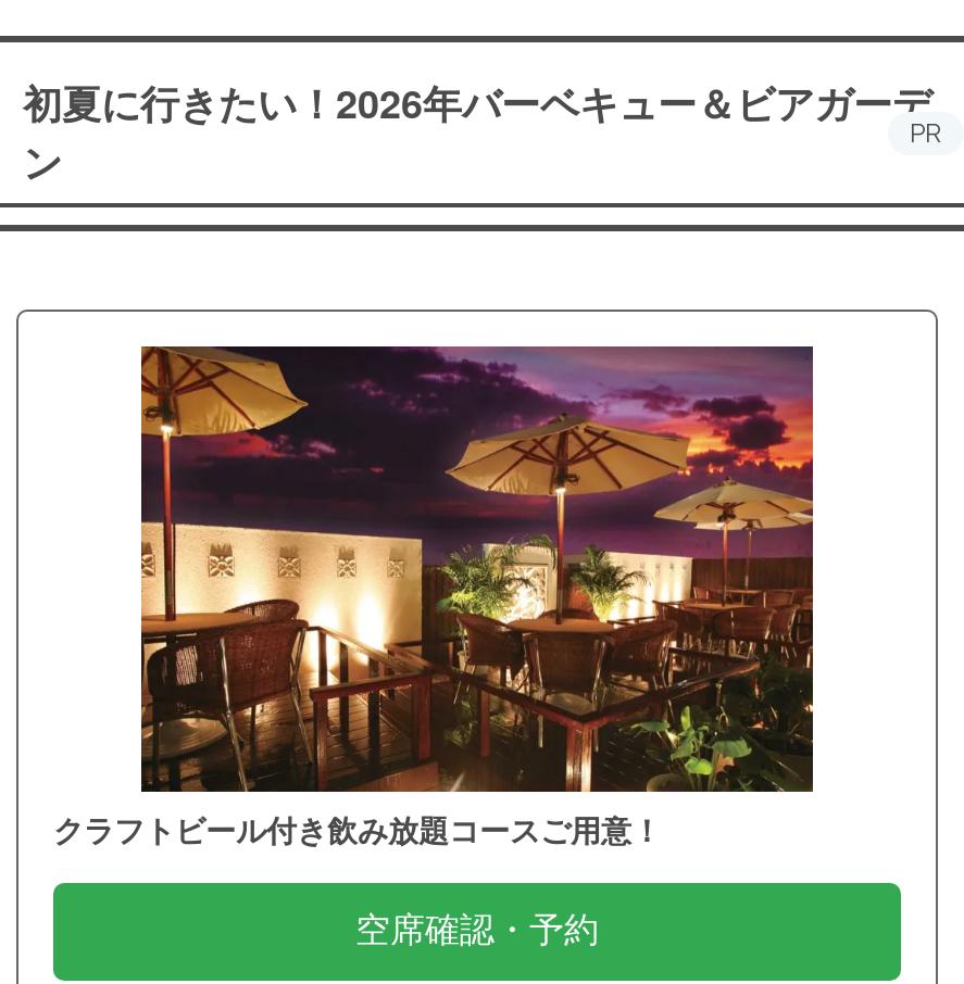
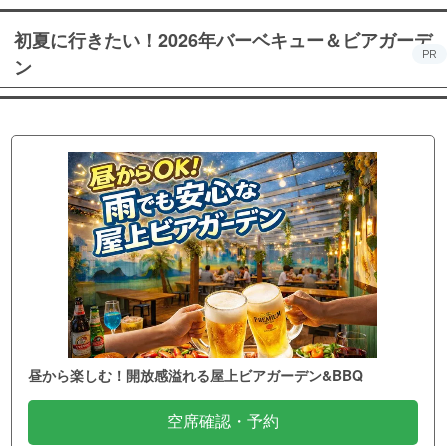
[53,343,816,852] [image] | クラフトビール付き飲み放題コースご用意！ -> [28,151,378,385] [image] | 昼から楽しむ！開放感溢れる屋上ビアガーデン&BBQ

